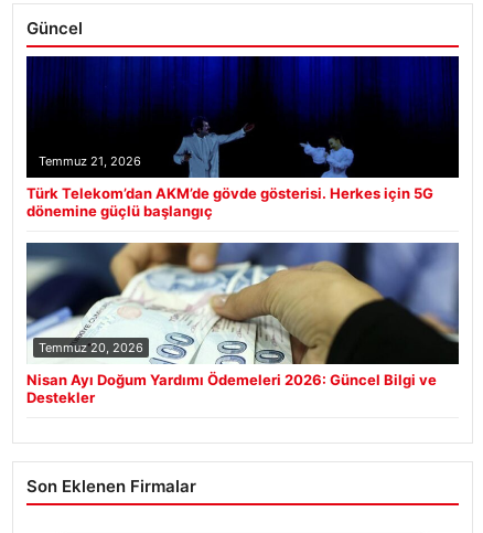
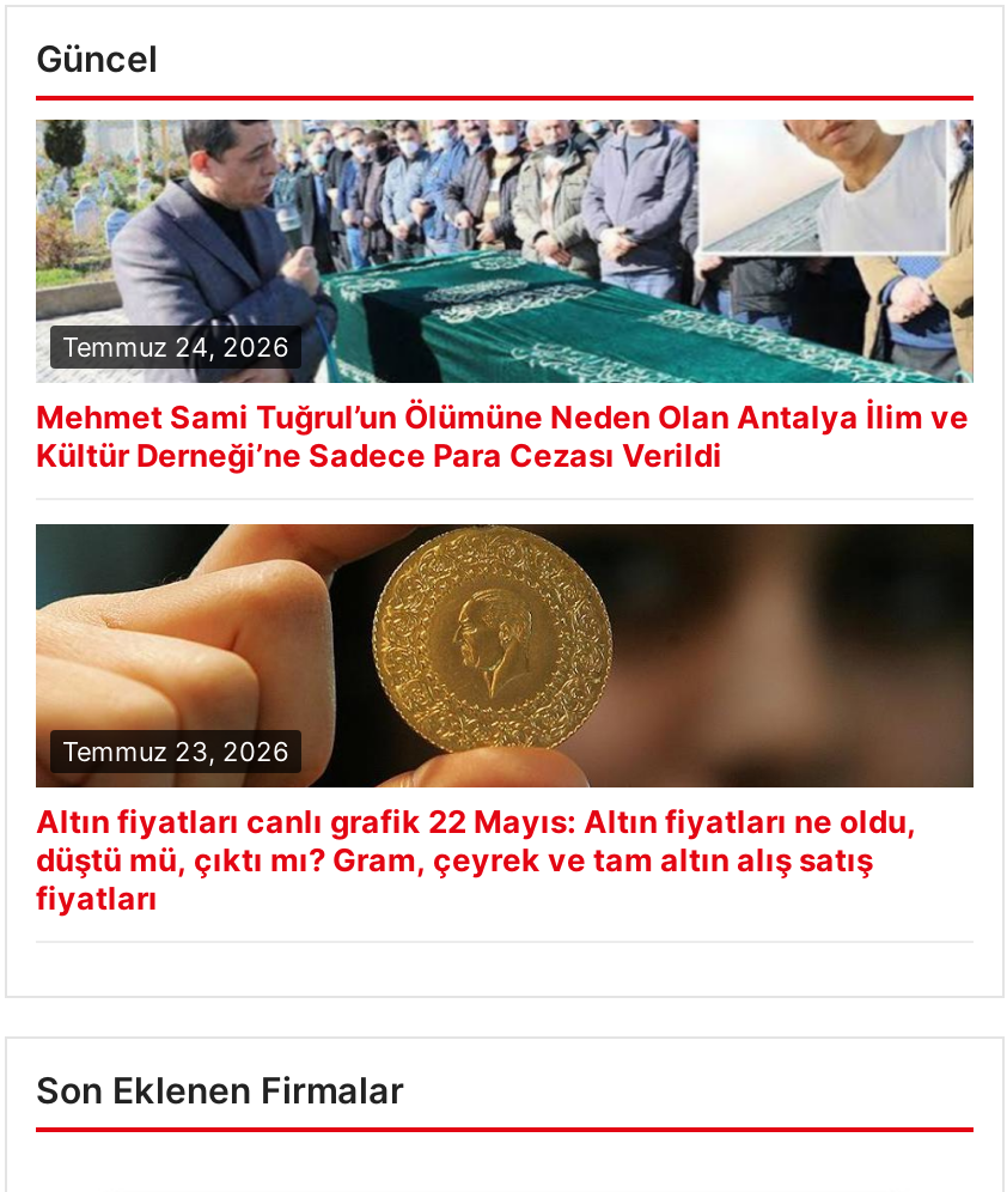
[25,55,460,169] [image] | Temmuz 21, 2026 -> [33,117,976,378] [image] | Temmuz 24, 2026
[26,184,433,219] Türk Telekom’dan AKM’de gövde gösterisi. Herkes için 5G | dönemine güçlü başlangıç -> [36,397,969,473] Mehmet Sami Tuğrul’un Ölümüne Neden Olan Antalya İlim ve | Kültür Derneği’ne Sadece Para Cezası Verildi
[25,242,460,363] [image] | Temmuz 20, 2026 -> [33,522,976,787] [image] | Temmuz 23, 2026
[26,371,437,406] Nisan Ayı Doğum Yardımı Ödemeleri 2026: Güncel Bilgi ve | Destekler -> [36,801,916,916] Altın fiyatları canlı grafik 22 Mayıs: Altın fiyatları ne oldu, | düştü mü, çıktı mı? Gram, çeyrek ve tam altın alış satış | fiyatları

